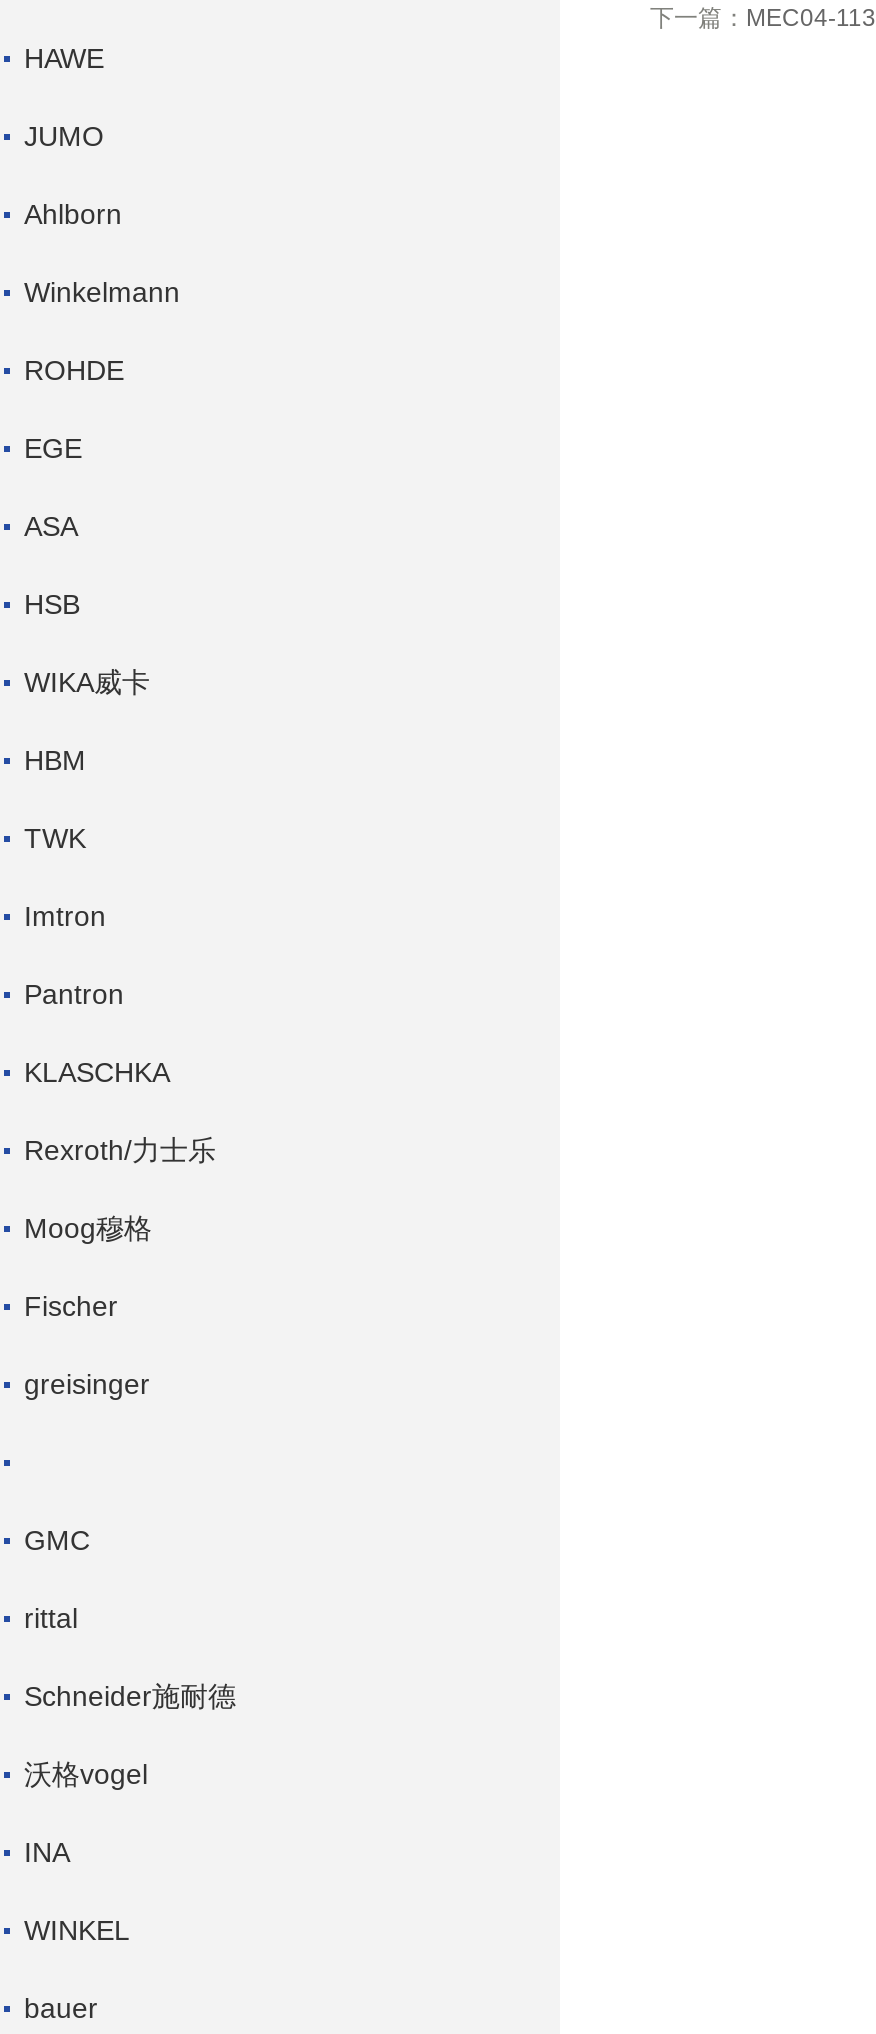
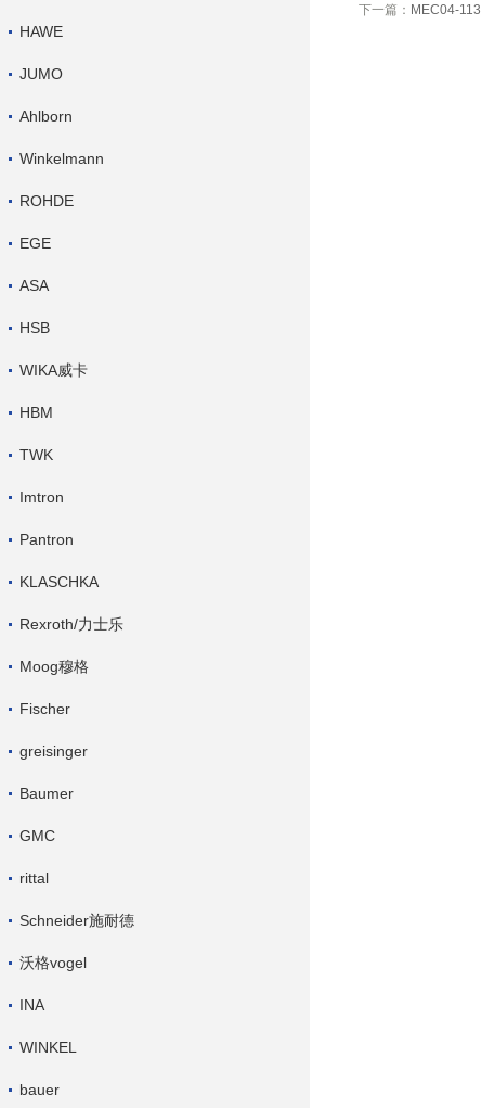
none -> [19,785,74,802] Baumer

